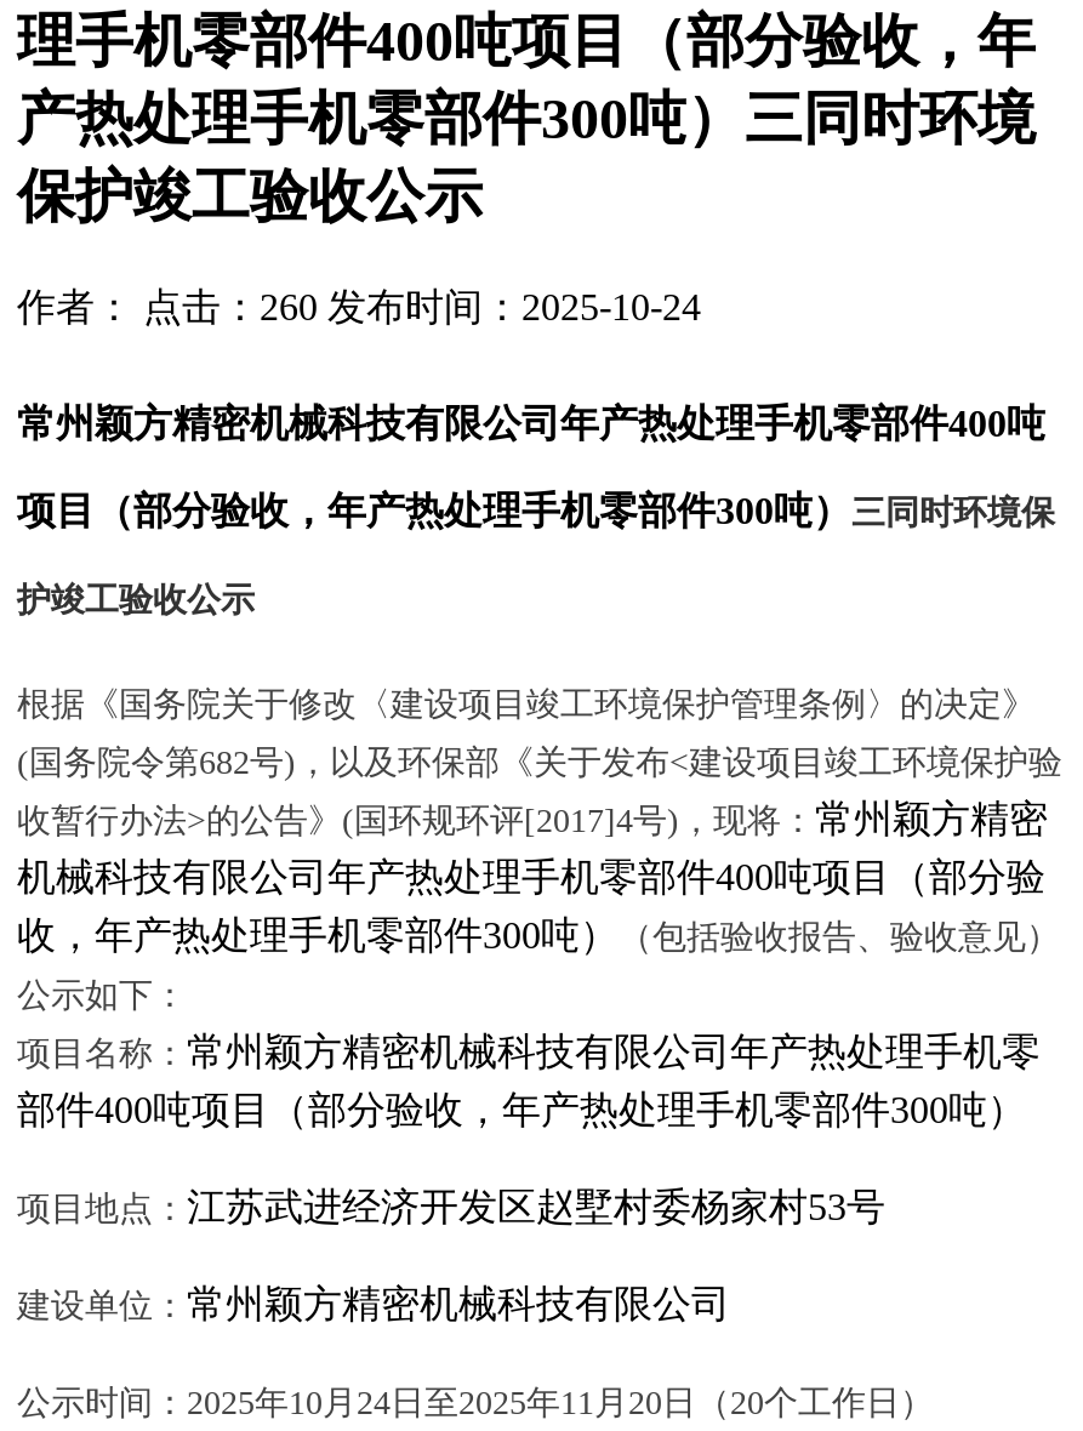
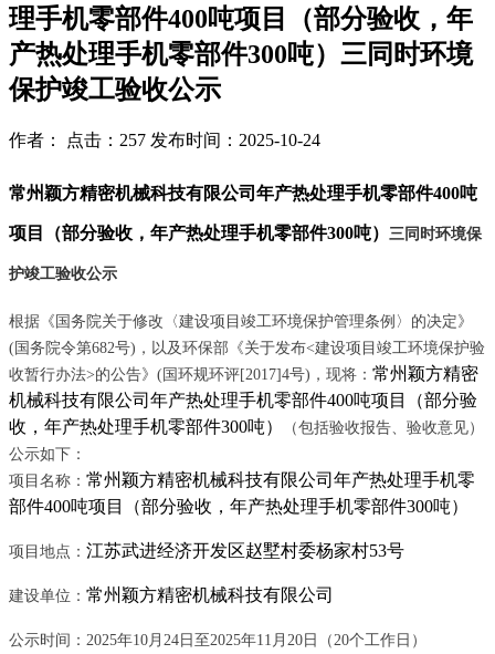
[17,285,701,326] 作者： 点击：260 发布时间：2025-10-24 -> [9,130,320,149] 作者： 点击：257 发布时间：2025-10-24

